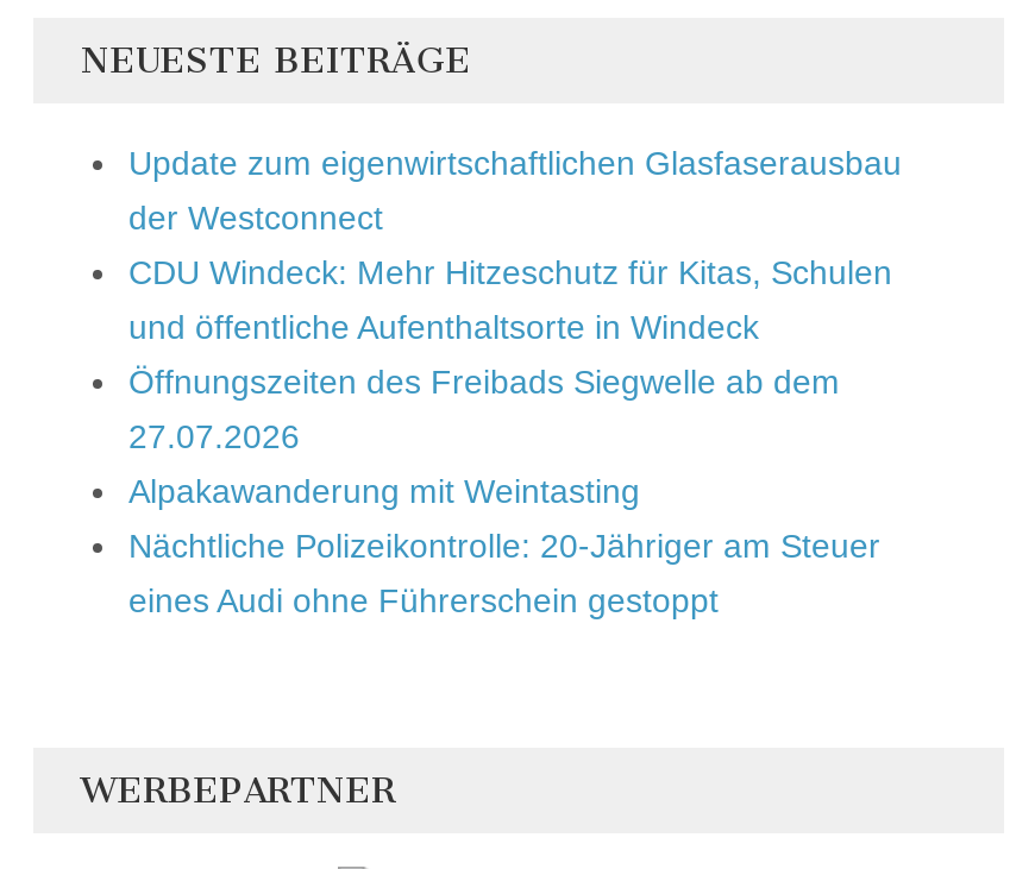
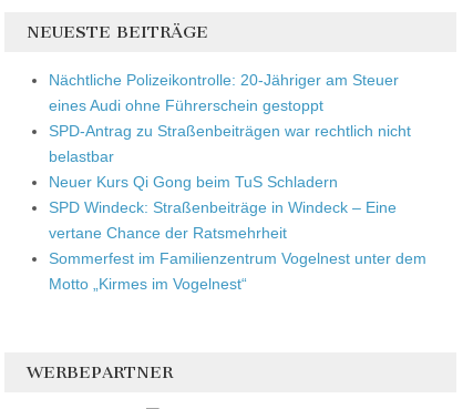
[128,143,902,509] Update zum eigenwirtschaftlichen Glasfaserausbau | der Westconnect | CDU Windeck: Mehr Hitzeschutz für Kitas, Schulen | und öffentliche Aufenthaltsorte in Windeck | Öffnungszeiten des Freibads Siegwelle ab dem | 27.07.2026 | Alpakawanderung mit Weintasting -> none
moved [128,525,880,618] -> [49,70,399,114]: Nächtliche Polizeikontrolle: 20-Jähriger am Steuer | eines Audi ohne Führerschein gestoppt
none -> [49,121,426,292] SPD-Antrag zu Straßenbeiträgen war rechtlich nicht | belastbar | Neuer Kurs Qi Gong beim TuS Schladern | SPD Windeck: Straßenbeiträge in Windeck – Eine | vertane Chance der Ratsmehrheit | Sommerfest im Familienzentrum Vogelnest unter dem | Motto „Kirmes im Vogelnest“

